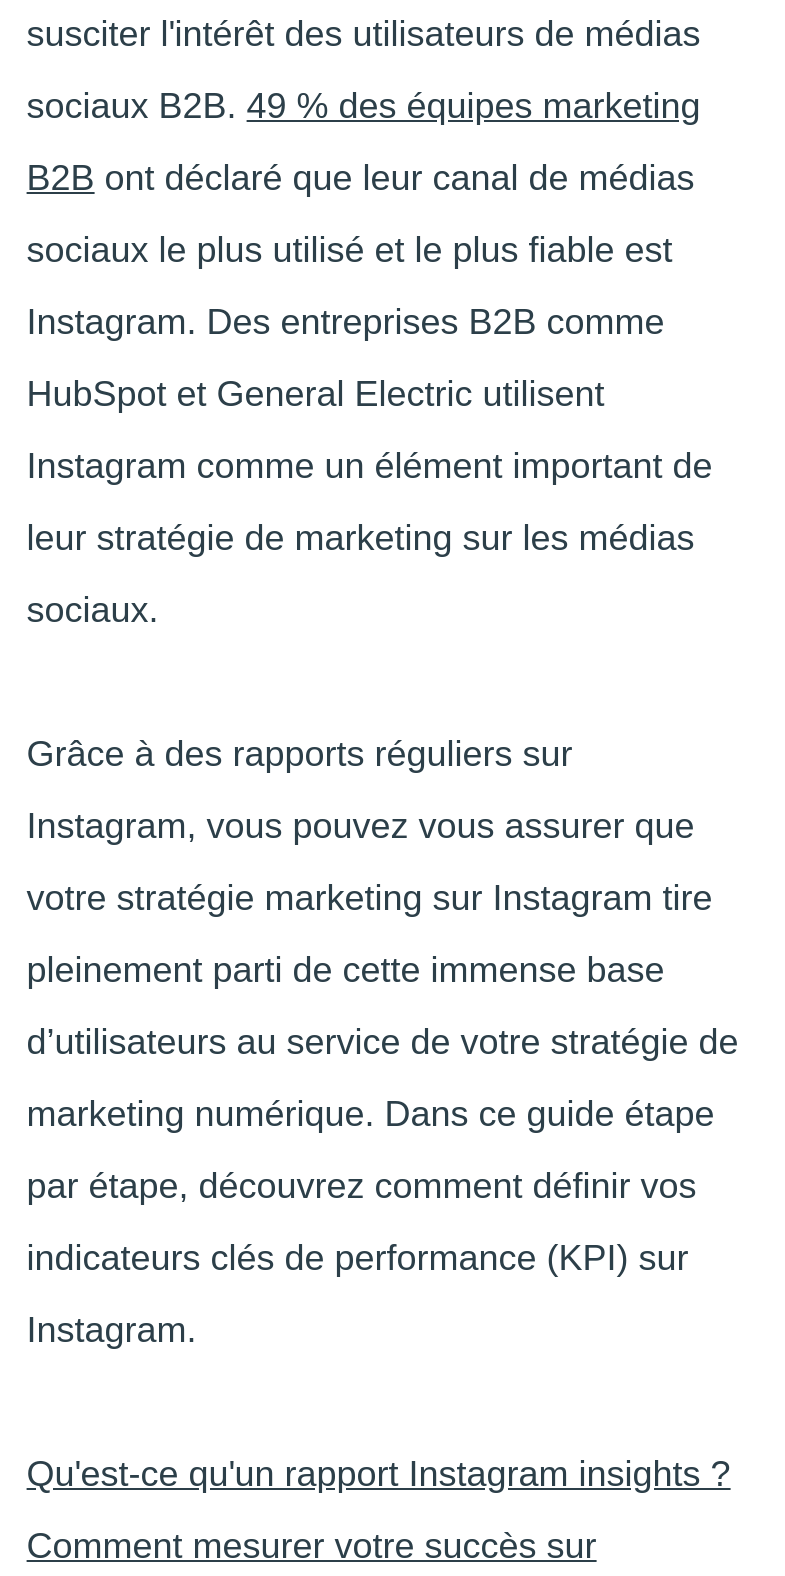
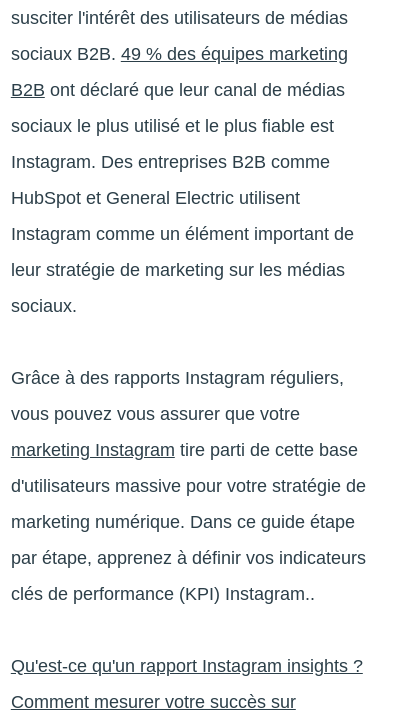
[27,735,739,1063] Grâce à des rapports réguliers sur | Instagram, vous pouvez vous assurer que | votre stratégie marketing sur Instagram tire | pleinement parti de cette immense base | d’utilisateurs au service de votre stratégie de -> [11,368,366,496] Grâce à des rapports Instagram réguliers, | vous pouvez vous assurer que votre | marketing Instagram tire parti de cette base | d'utilisateurs massive pour votre stratégie de
[27,1167,697,1351] par étape, découvrez comment définir vos | indicateurs clés de performance (KPI) sur | Instagram. -> [11,548,366,604] par étape, apprenez à définir vos indicateurs | clés de performance (KPI) Instagram..

